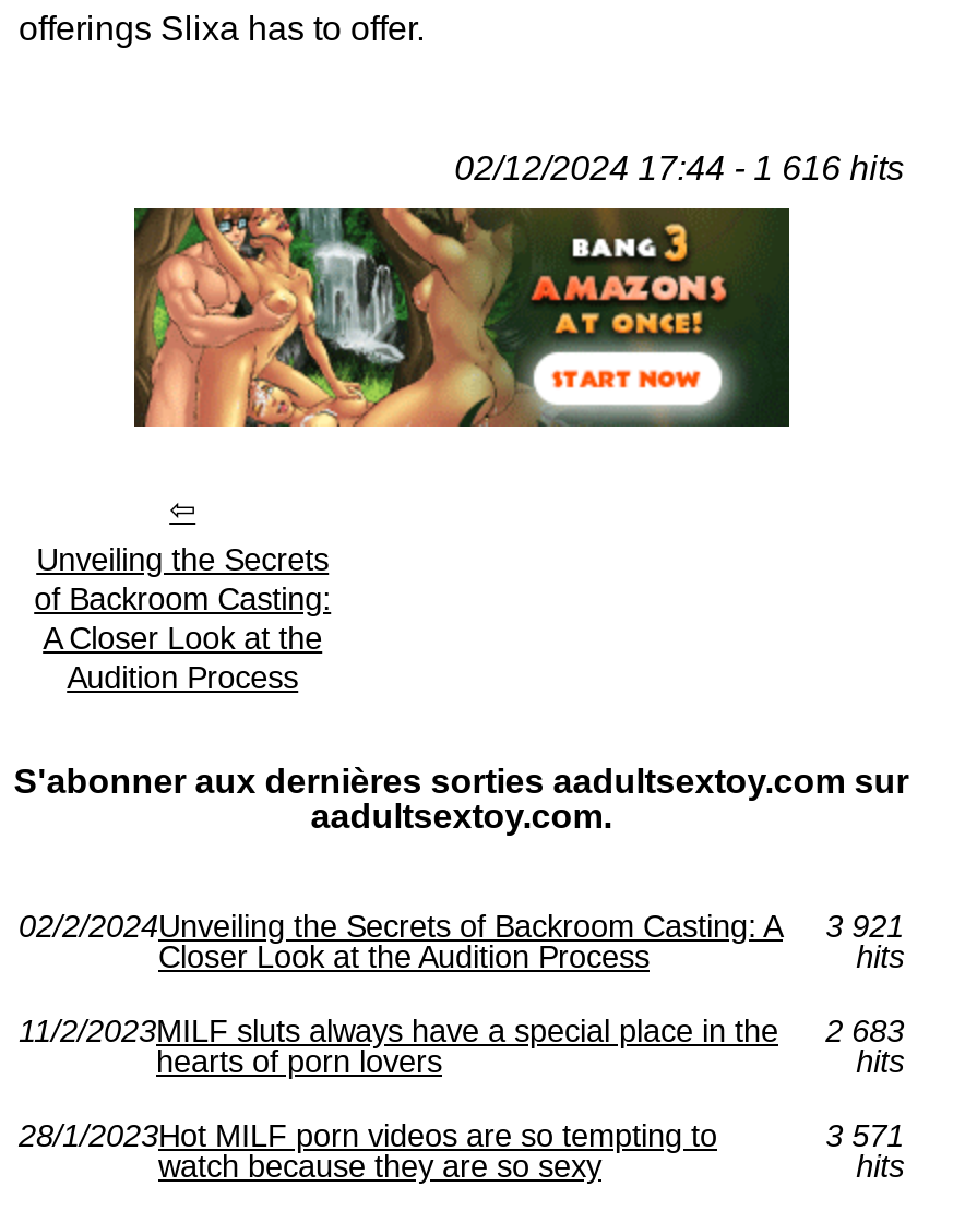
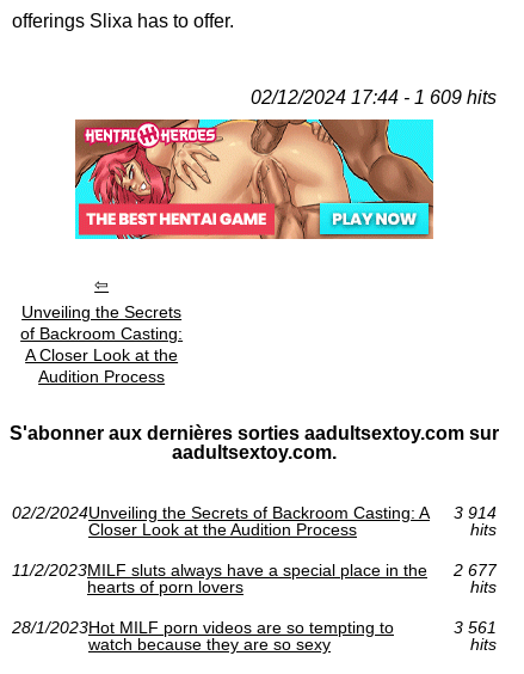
[454,150,904,187] 02/12/2024 17:44 - 1 616 hits -> [250,88,496,108] 02/12/2024 17:44 - 1 609 hits
[132,206,791,429] [image] -> [74,118,434,240] [image]
[19,909,904,944] 02/2/2024Unveiling the Secrets of Backroom Casting: A 3 921 -> [12,503,496,523] 02/2/2024Unveiling the Secrets of Backroom Casting: A 3 914
[19,1014,904,1049] 11/2/2023MILF sluts always have a special place in the 2 683 -> [12,561,496,580] 11/2/2023MILF sluts always have a special place in the 2 677
[825,1119,904,1154] 3 571 -> [453,618,496,637] 3 561

